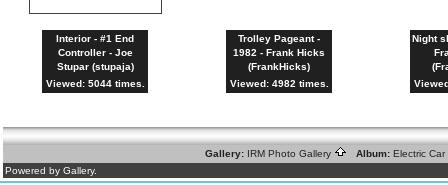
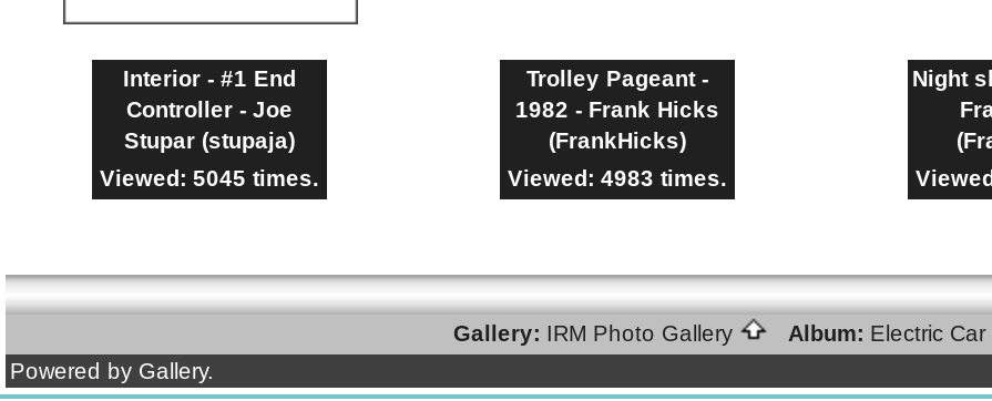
[45,78,144,89] Viewed: 5044 times. -> [100,166,319,191] Viewed: 5045 times.
[229,78,328,89] Viewed: 4982 times. -> [508,166,727,191] Viewed: 4983 times.

